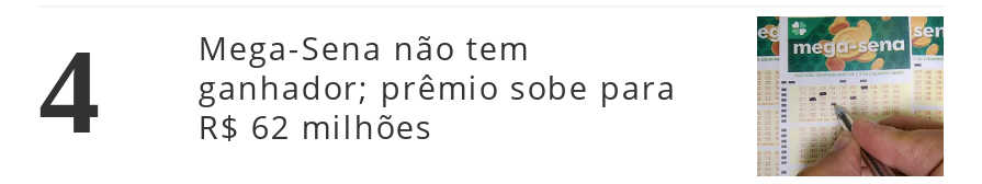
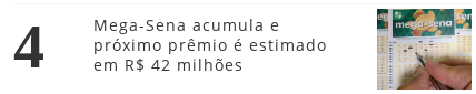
[198,27,677,147] Mega-Sena não tem | ganhador; prêmio sobe para | R$ 62 milhões -> [94,14,327,75] Mega-Sena acumula e | próximo prêmio é estimado | em R$ 42 milhões

